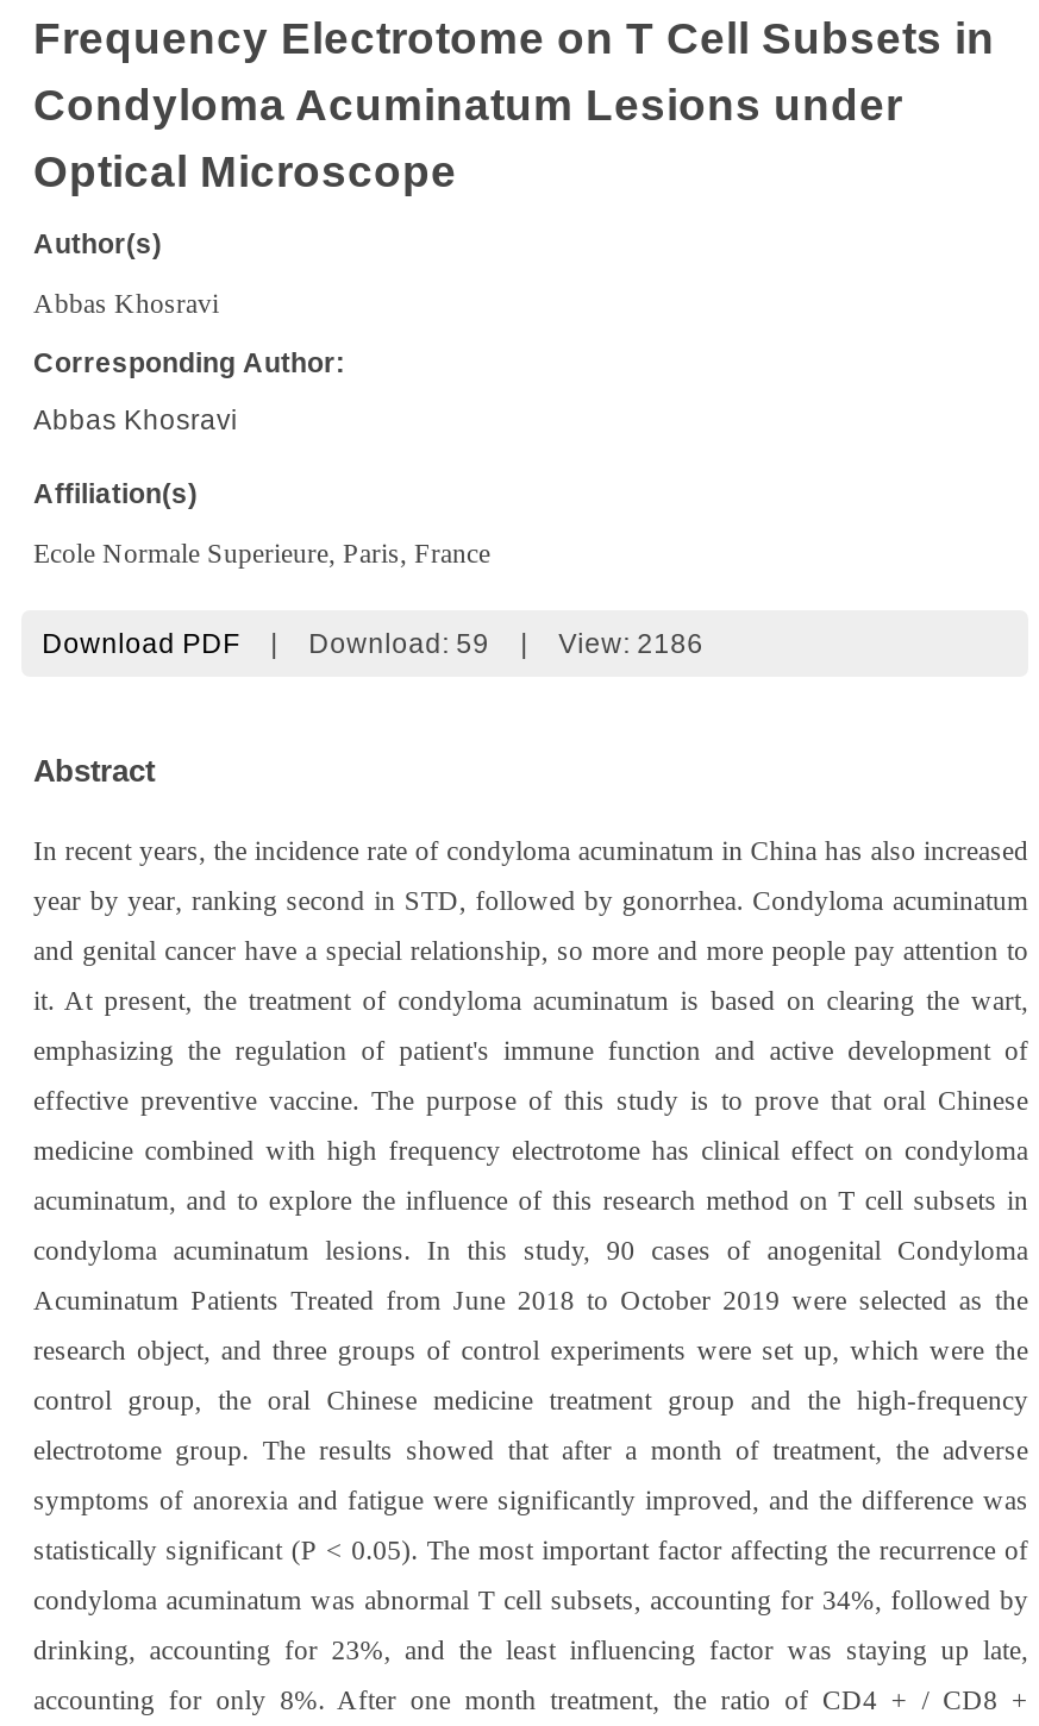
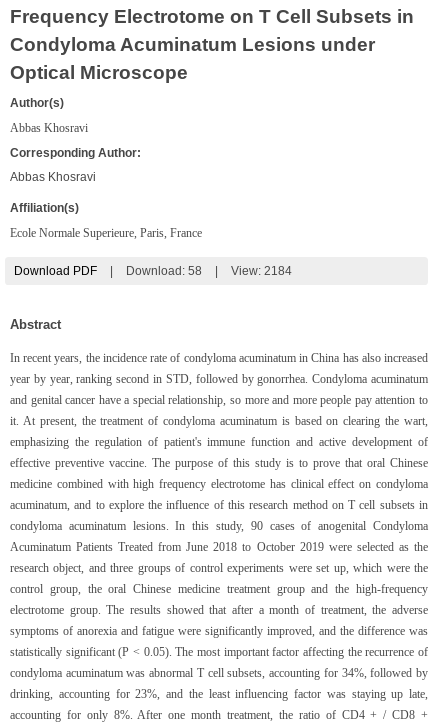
[308,628,489,657] Download: 59 -> [126,264,202,276] Download: 58
[558,628,704,657] View: 2186 -> [231,264,292,276] View: 2184

